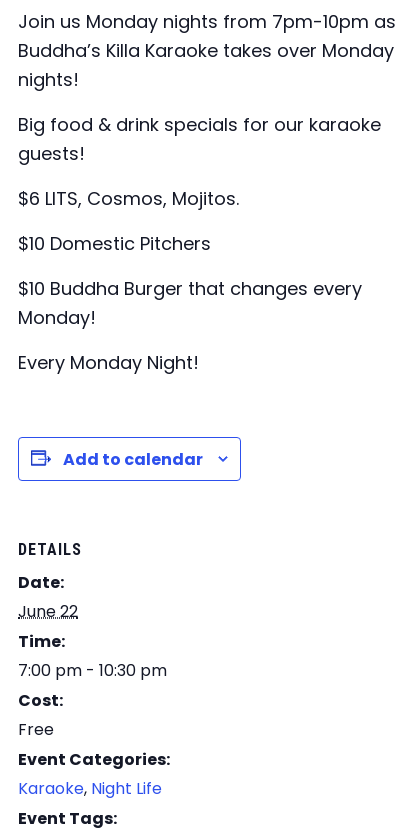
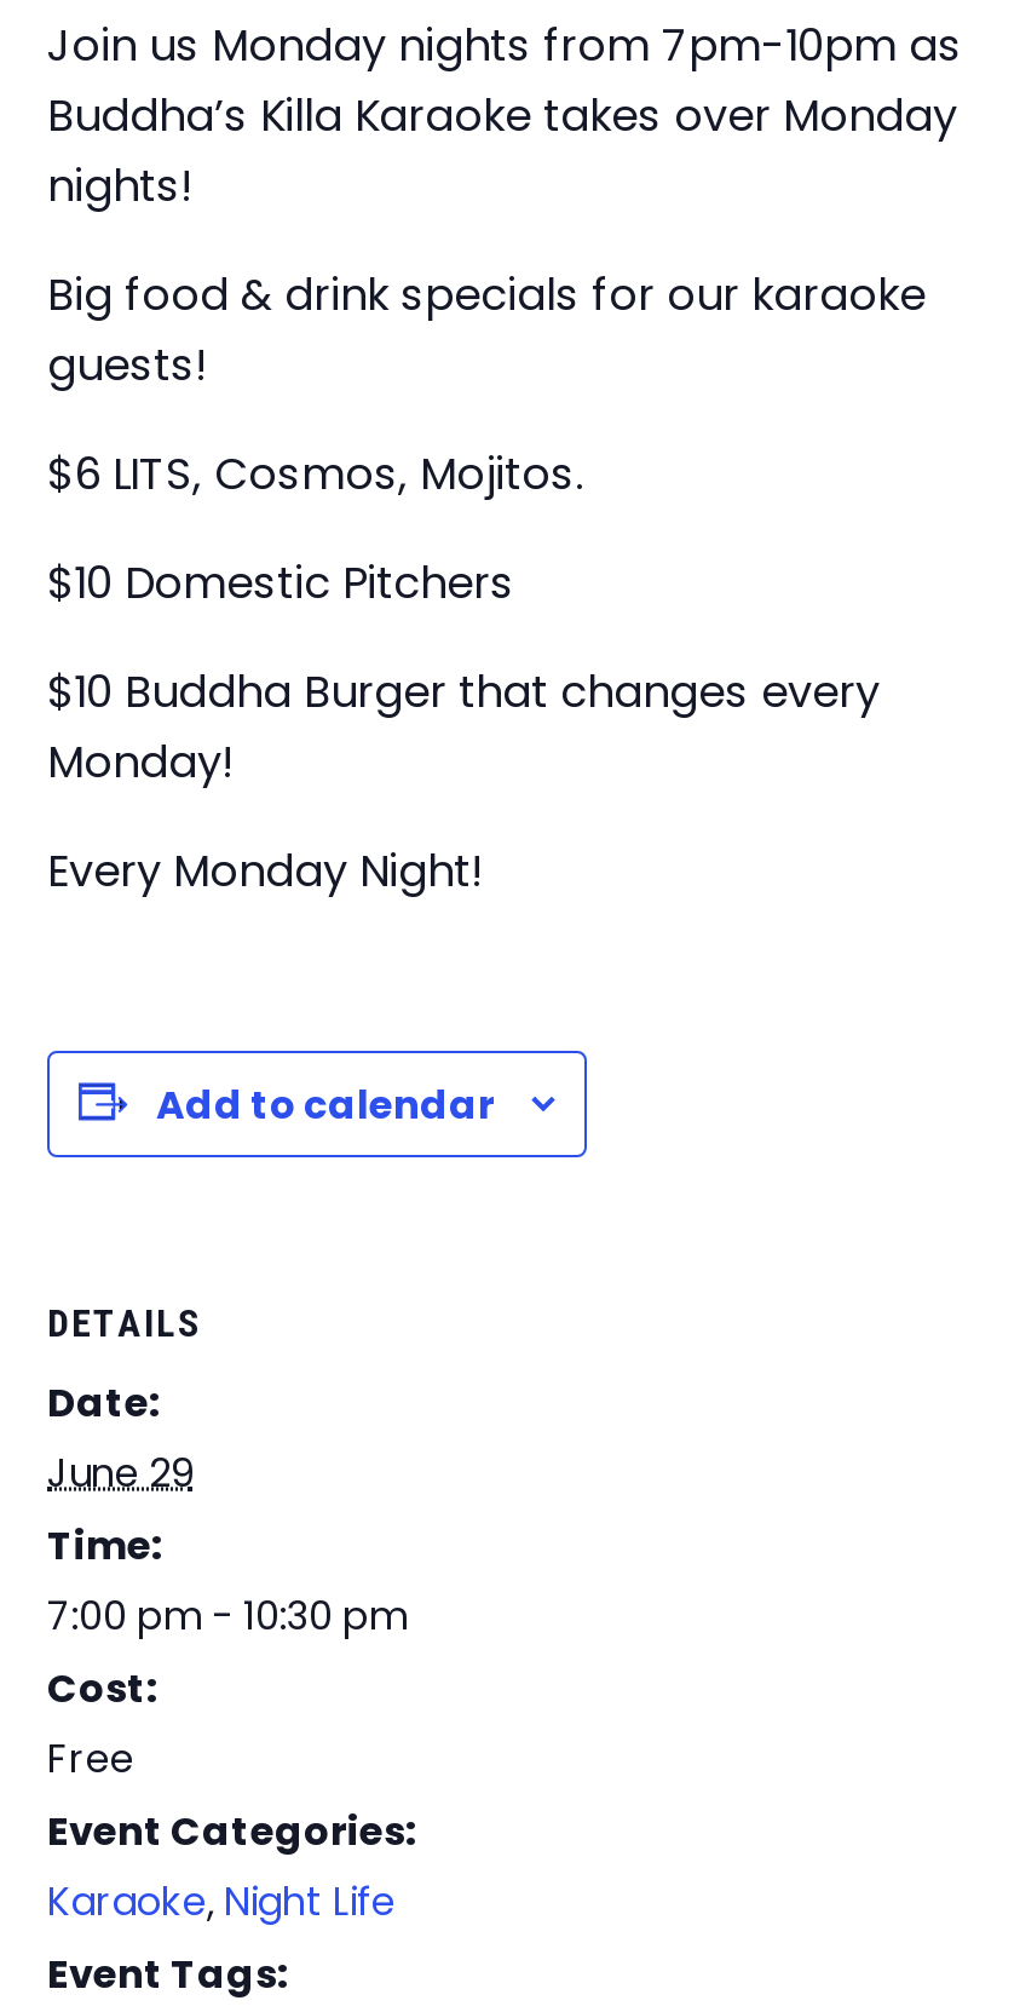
[18,599,78,622] June 22 -> [47,1444,192,1500] June 29

